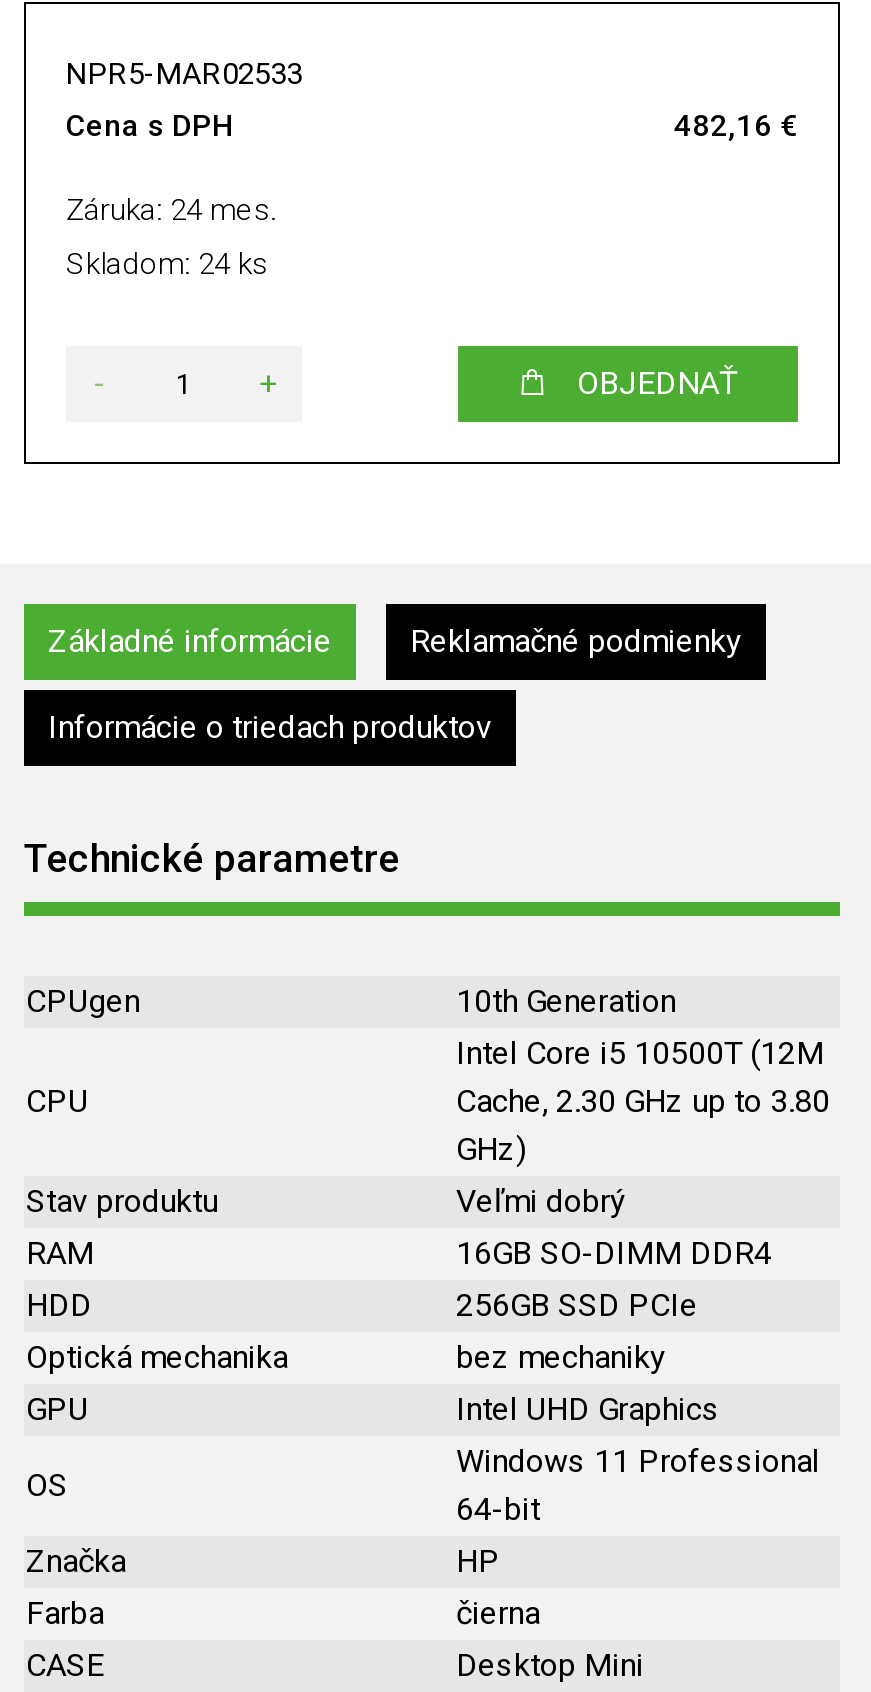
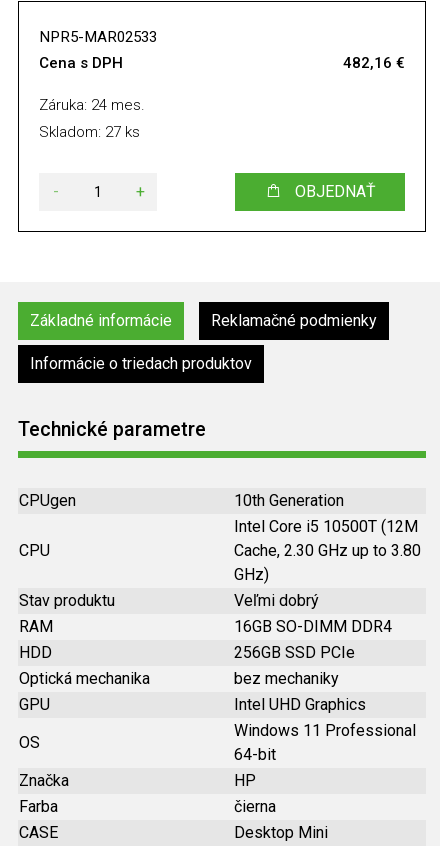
[66,246,268,282] Skladom: 24 ks -> [39,123,140,141] Skladom: 27 ks

